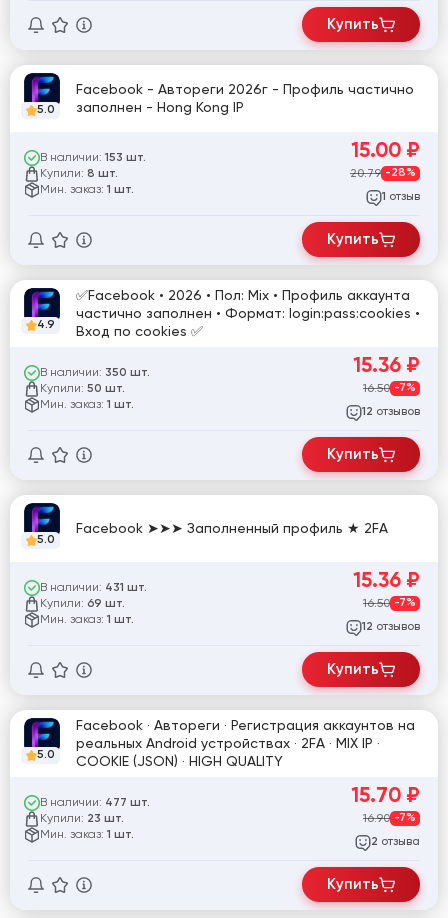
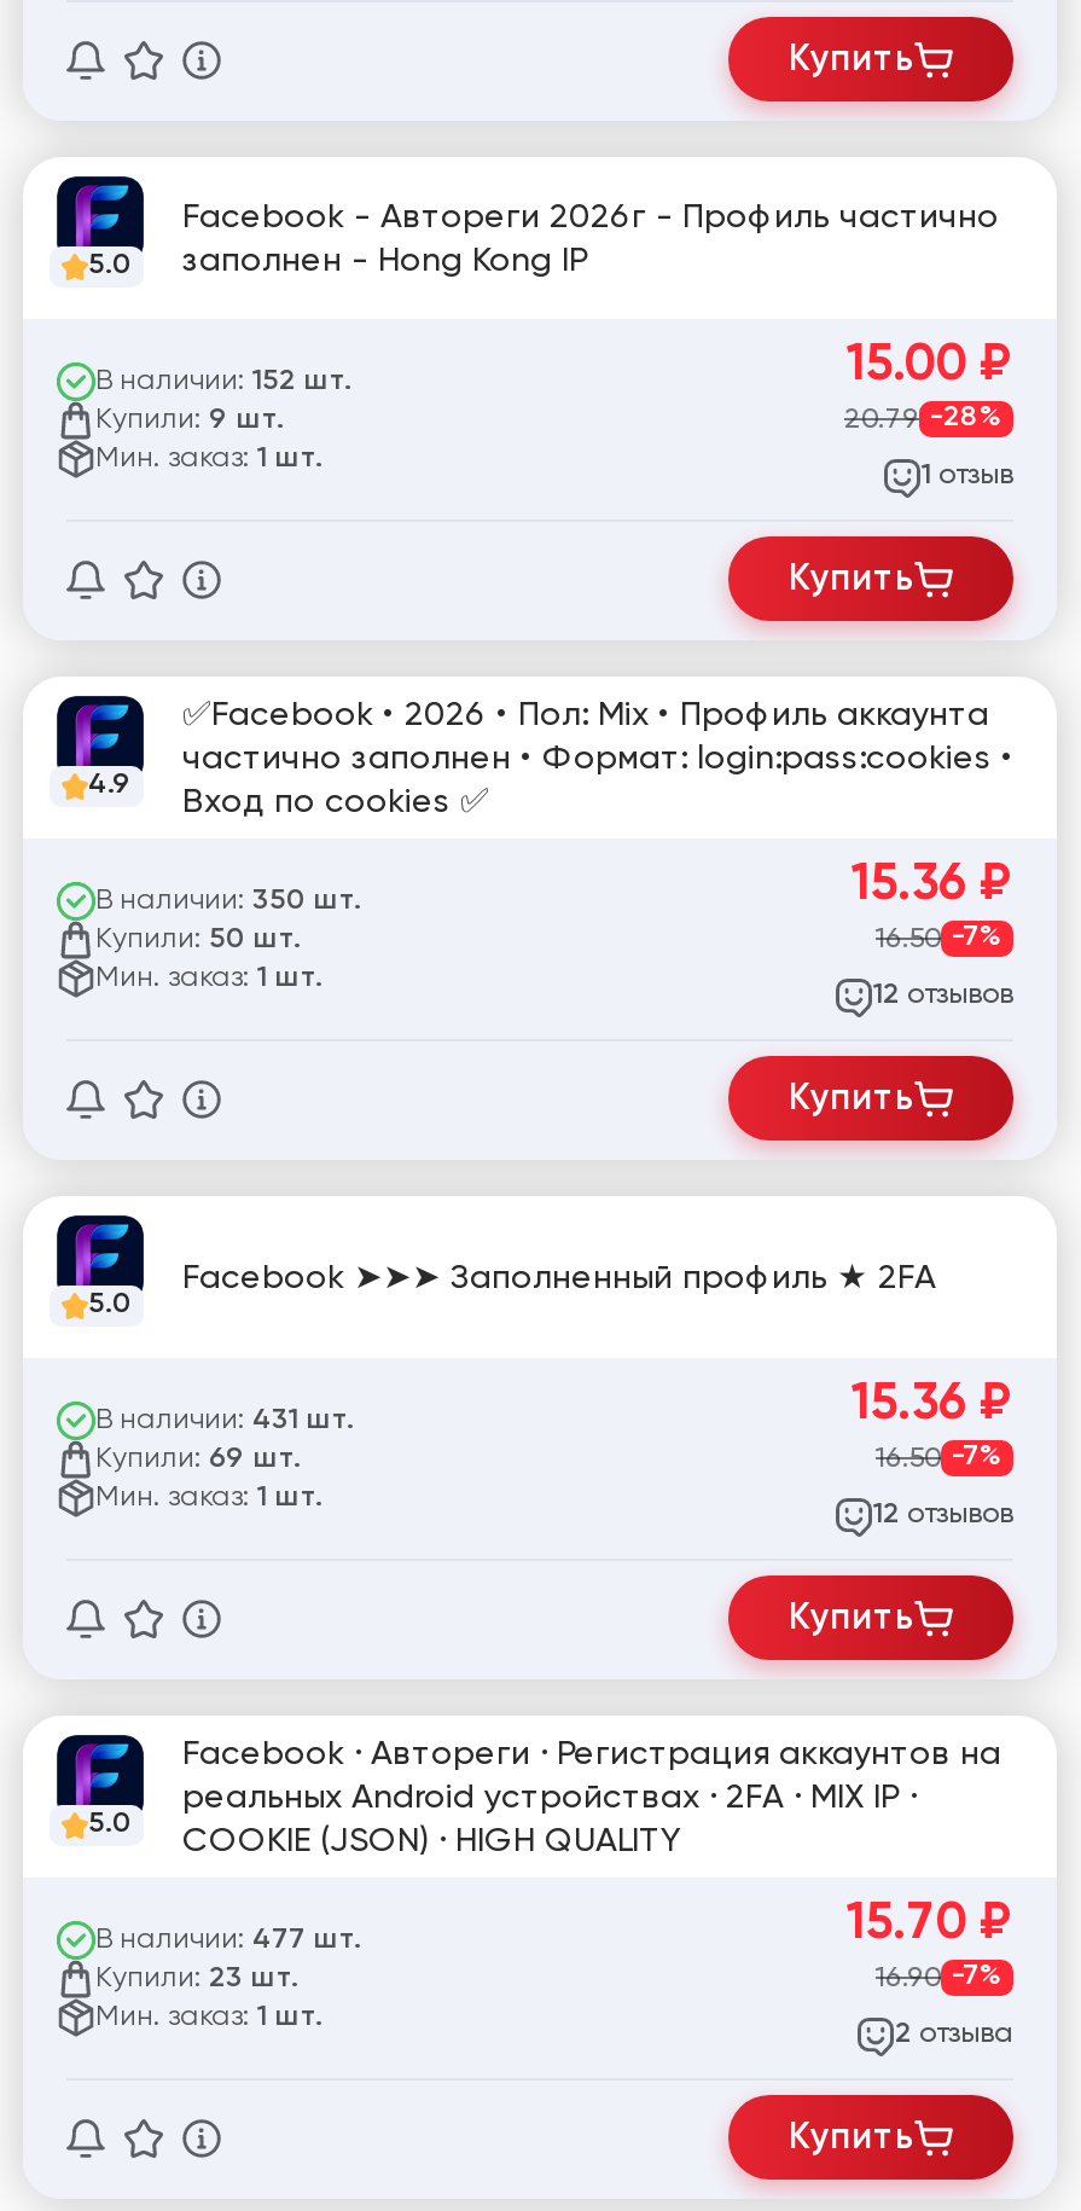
[40,150,146,164] В наличии: 153 шт. -> [95,363,351,397] В наличии: 152 шт.
[40,166,118,180] Купили: 8 шт. -> [95,402,284,436] Купили: 9 шт.

